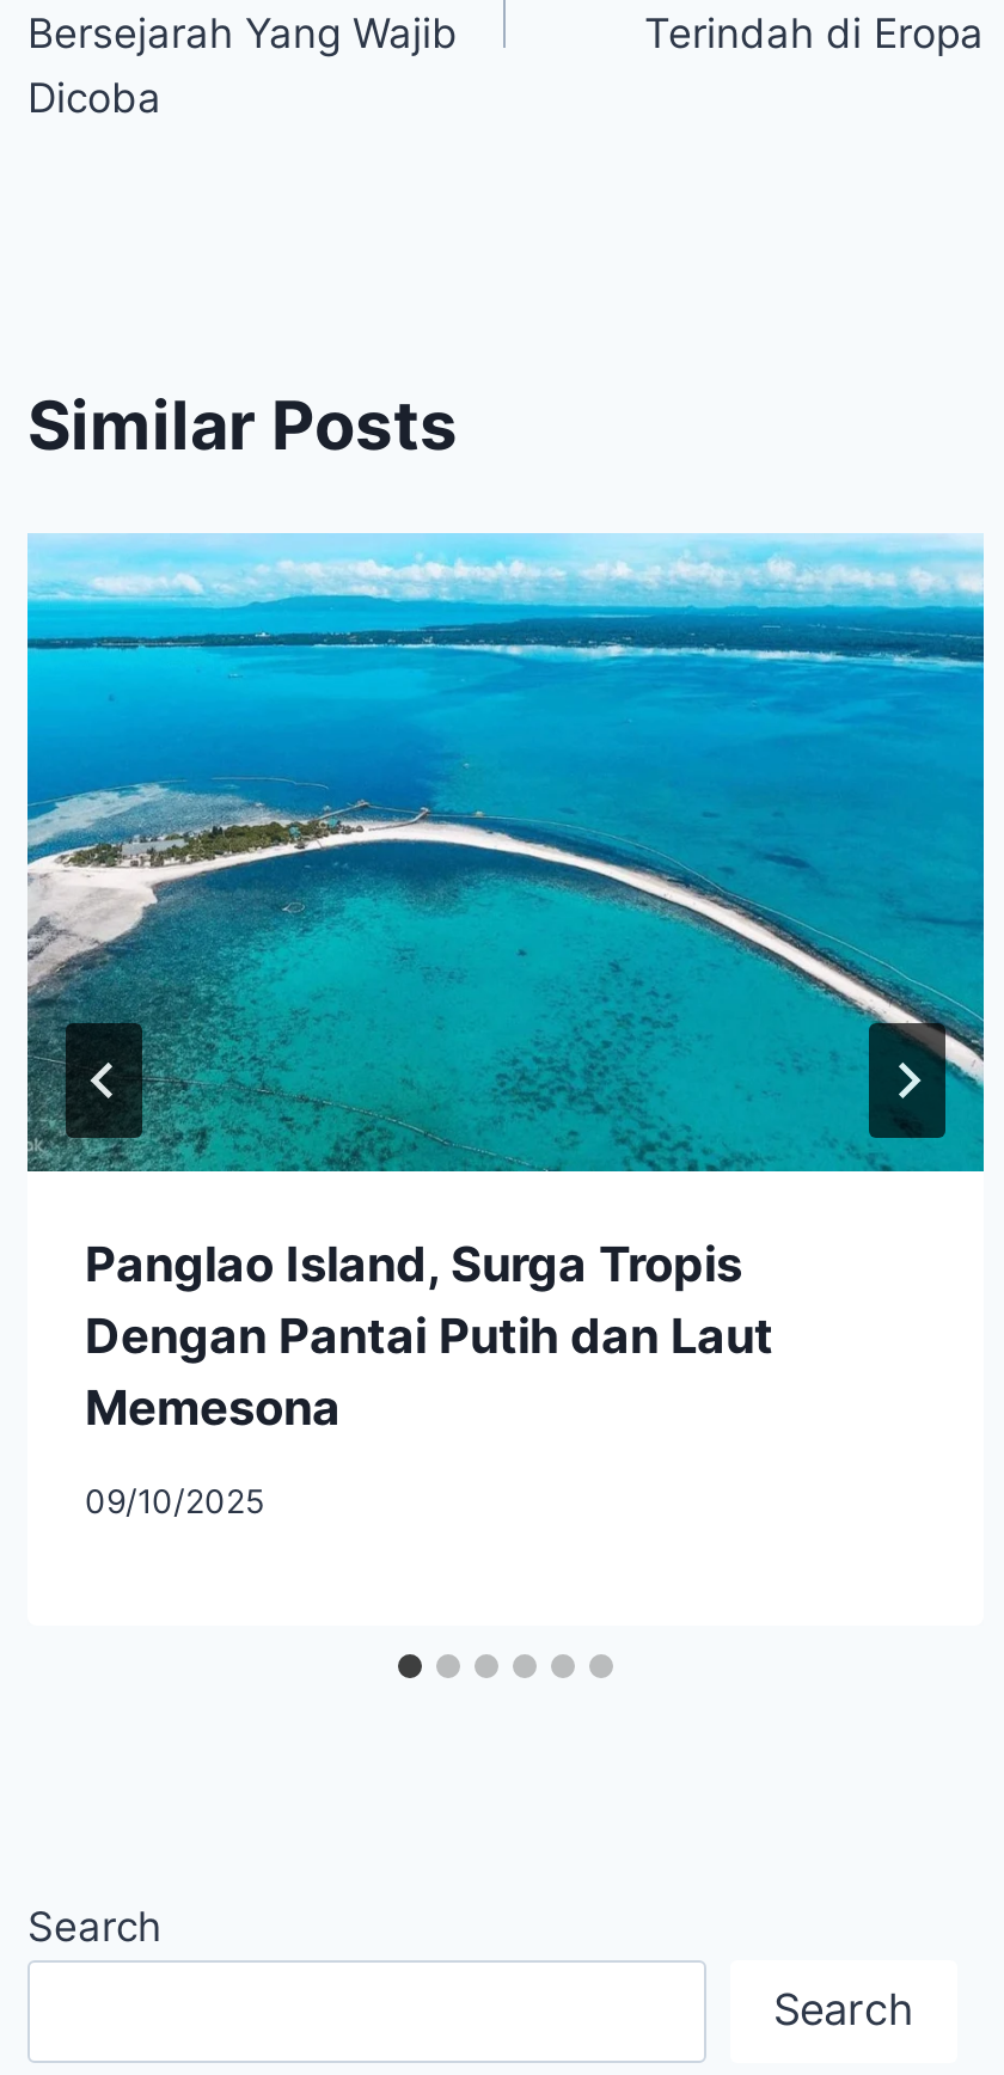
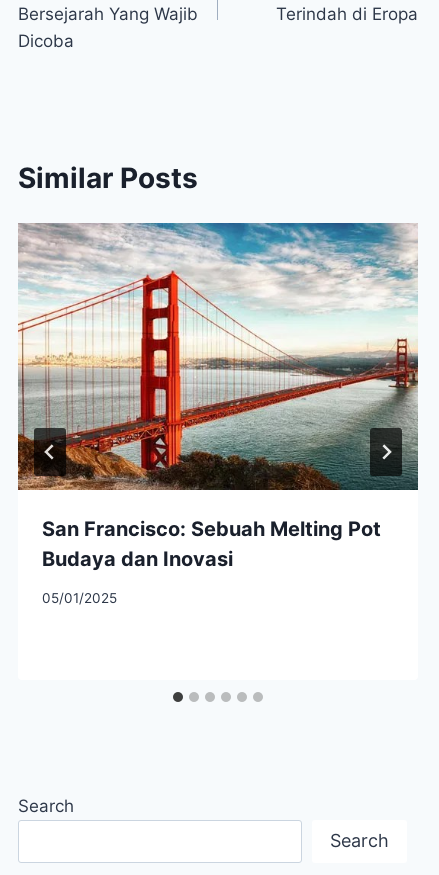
[25,533,986,1437] [image] | Panglao Island, Surga Tropis | Dengan Pantai Putih dan Laut | Memesona -> [17,222,419,571] [image] | San Francisco: Sebuah Melting Pot | Budaya dan Inovasi
[85,1481,264,1520] 09/10/2025 -> [42,590,117,606] 05/01/2025

